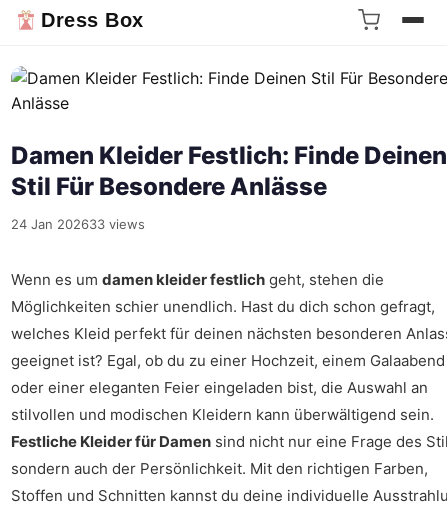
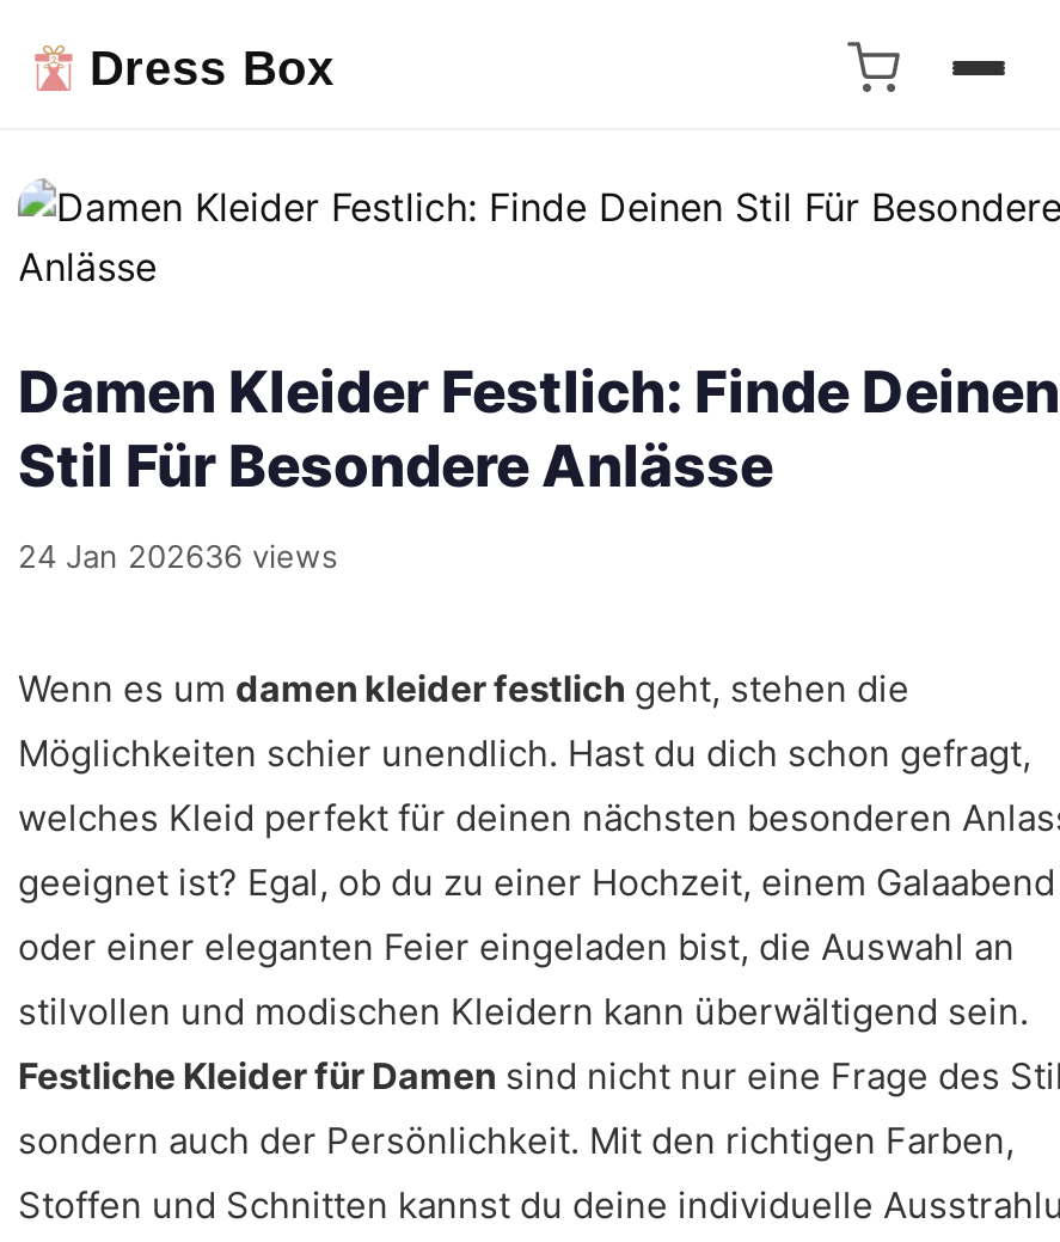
[11,216,145,232] 24 Jan 202633 views -> [18,537,338,575] 24 Jan 202636 views

